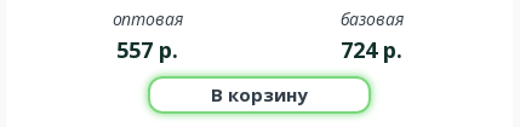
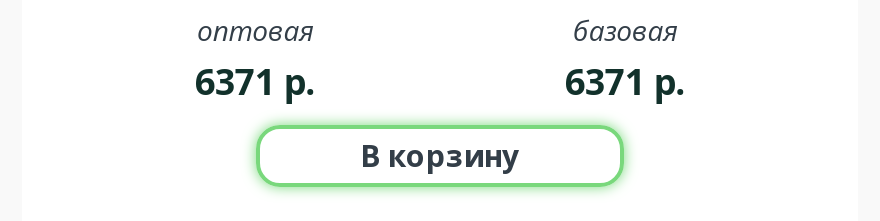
[117,35,178,64] 557 р. -> [195,58,315,106] 6371 р.
[341,35,402,64] 724 р. -> [565,58,685,106] 6371 р.

